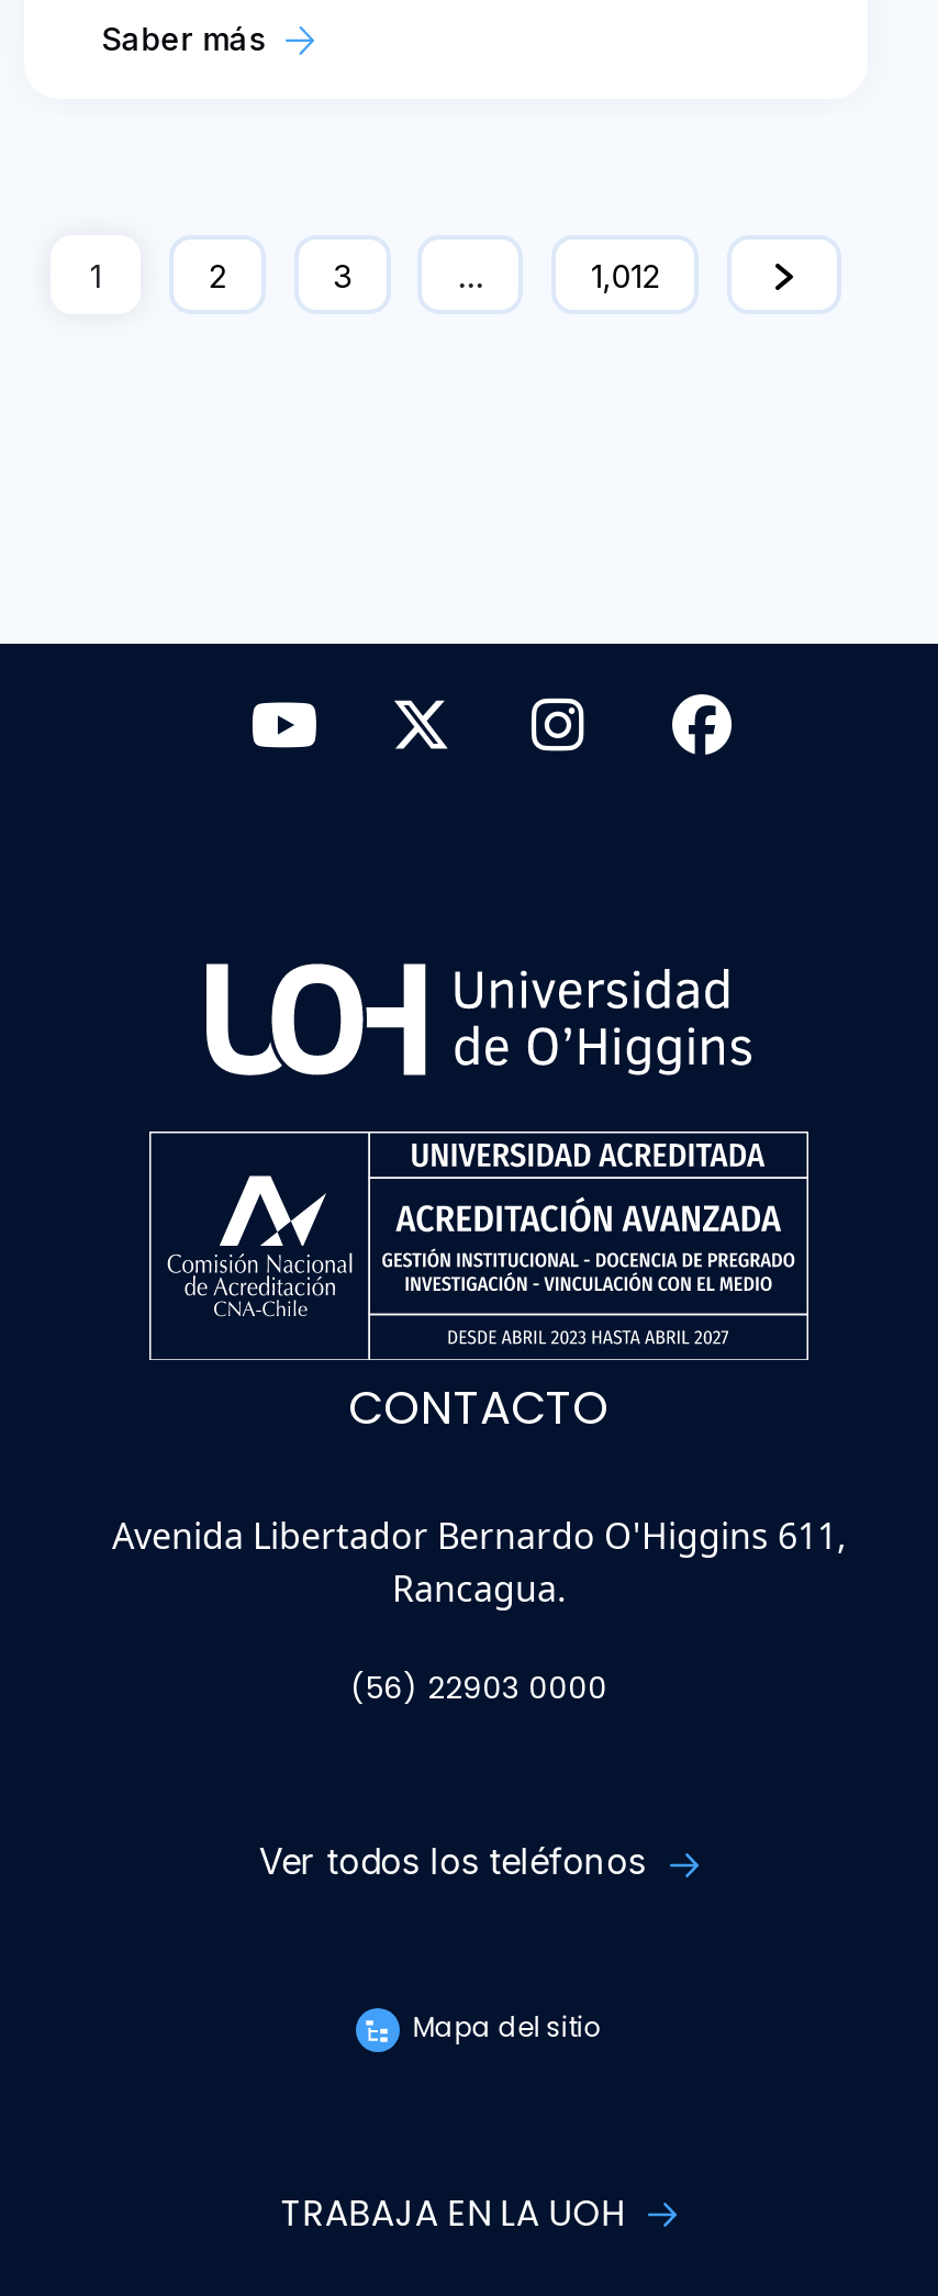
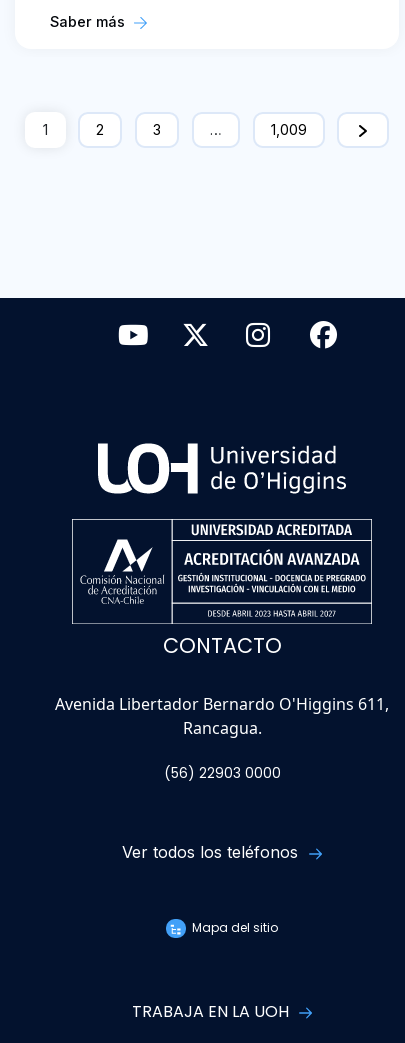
[591,256,659,294] 1,012 -> [271,121,307,138] 1,009

